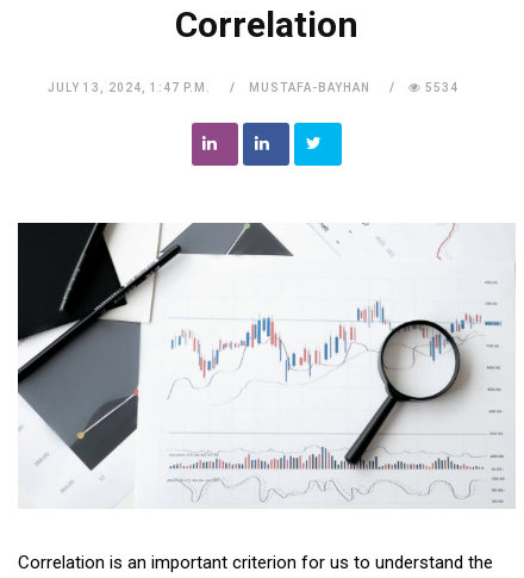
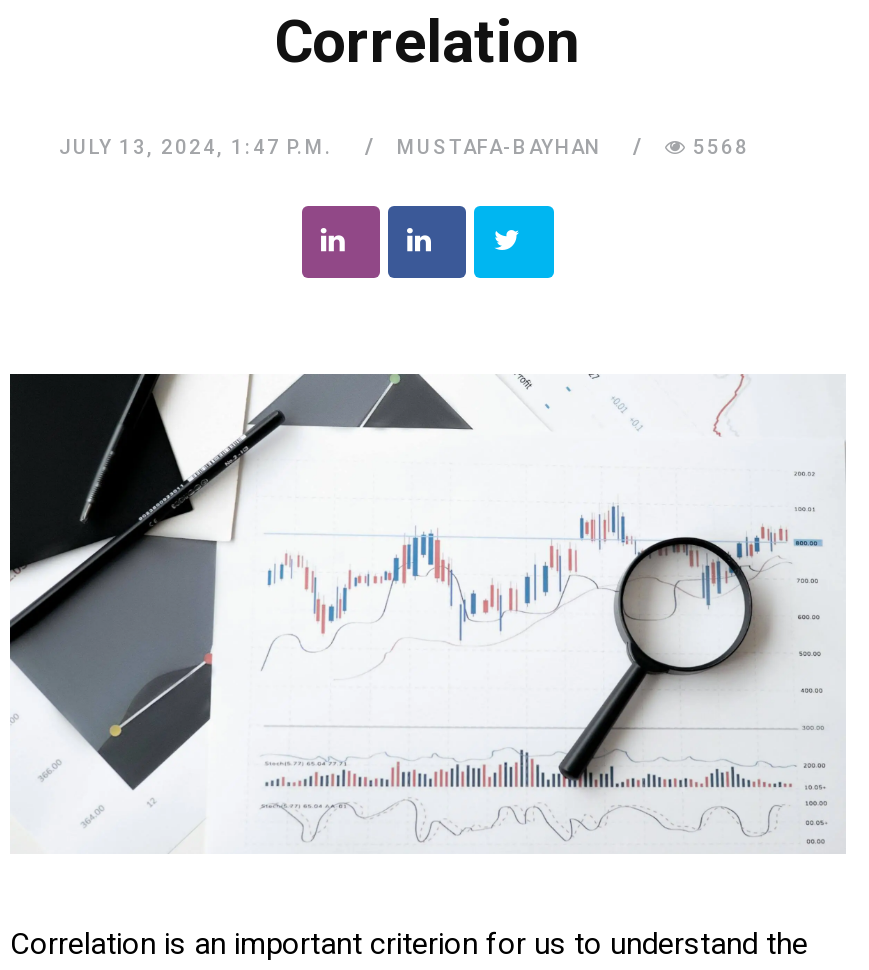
[421,81,458,94] 5534 -> [687,136,749,158] 5568

